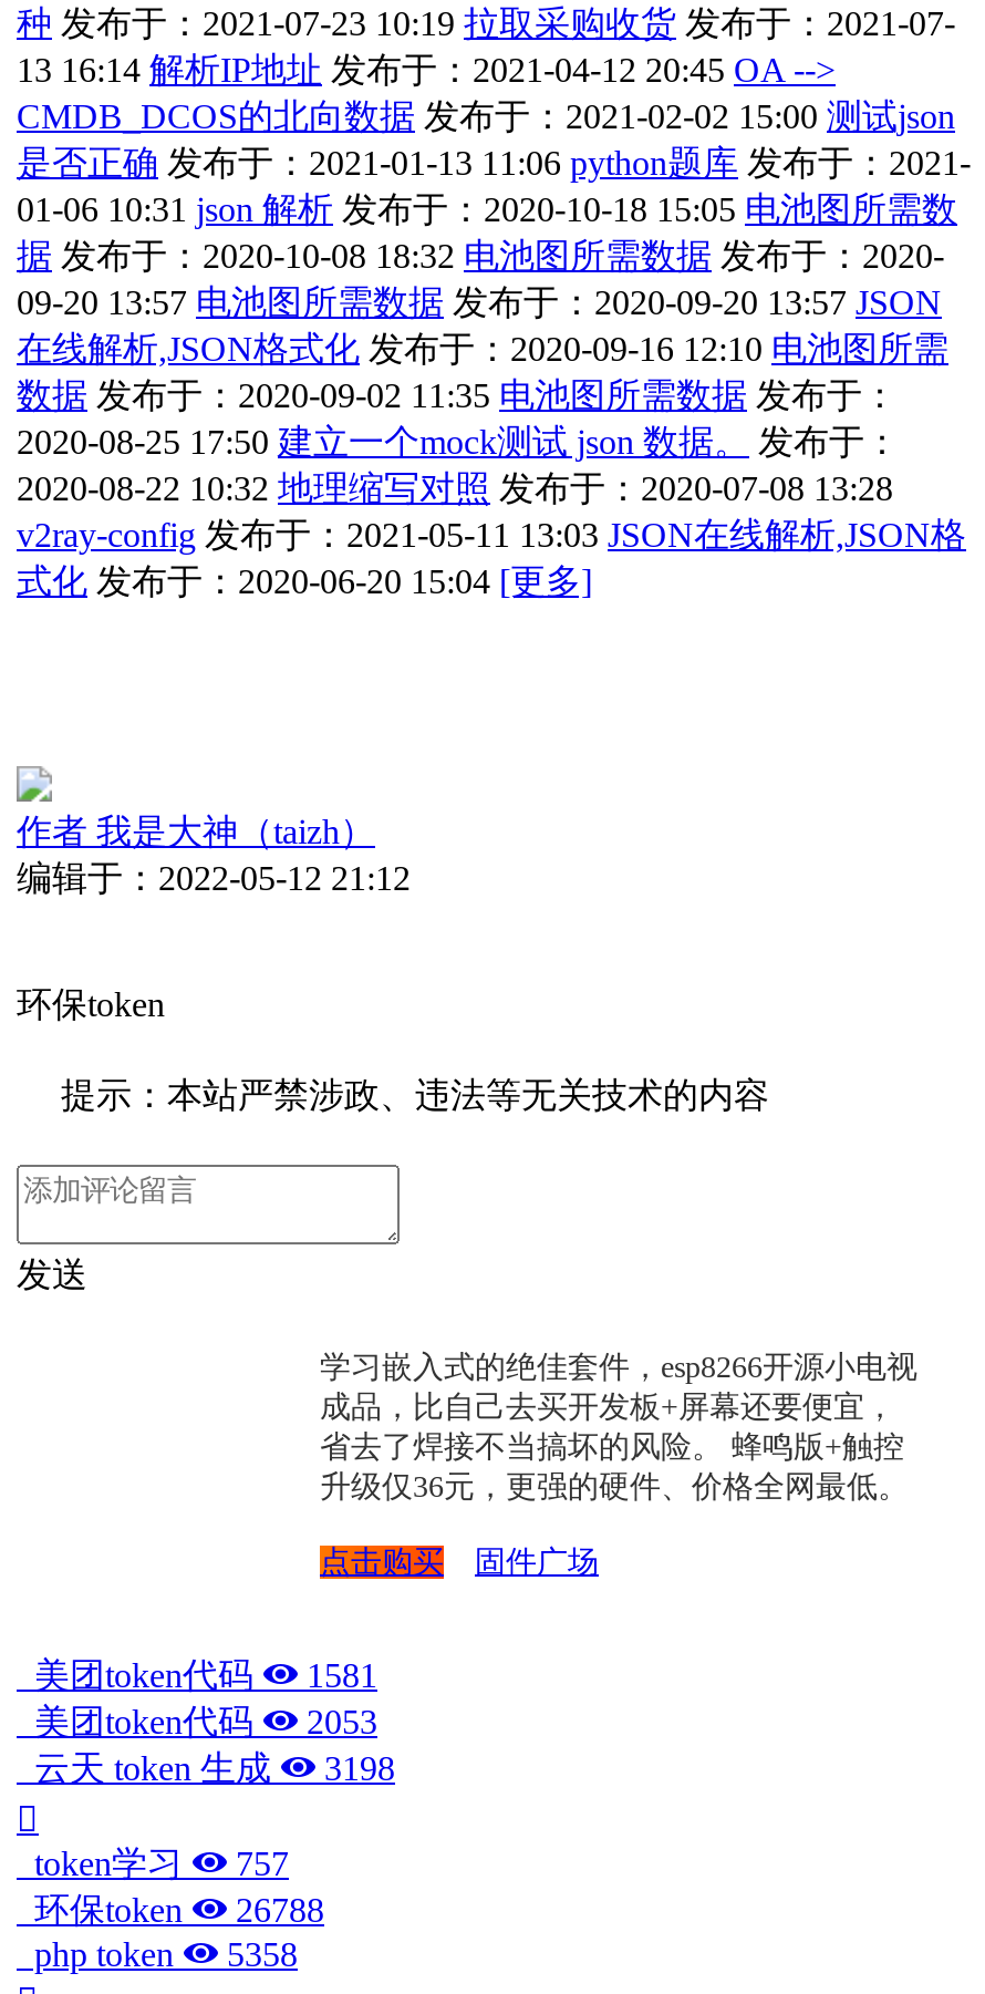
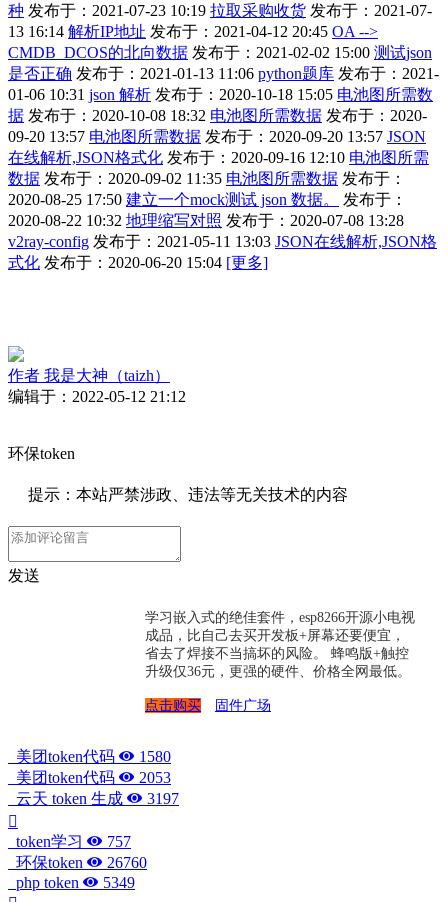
[17,1657,377,1695] 美团token代码 1581 -> [8,748,171,765] 美团token代码 1580
[17,1750,395,1788] 云天 token 生成 3198 -> [8,790,179,807] 云天 token 生成 3197
[17,1892,324,1929] 环保token 26788 -> [8,854,147,871] 环保token 26760
[17,1936,298,1974] php token 5358 -> [8,874,135,891] php token 5349

